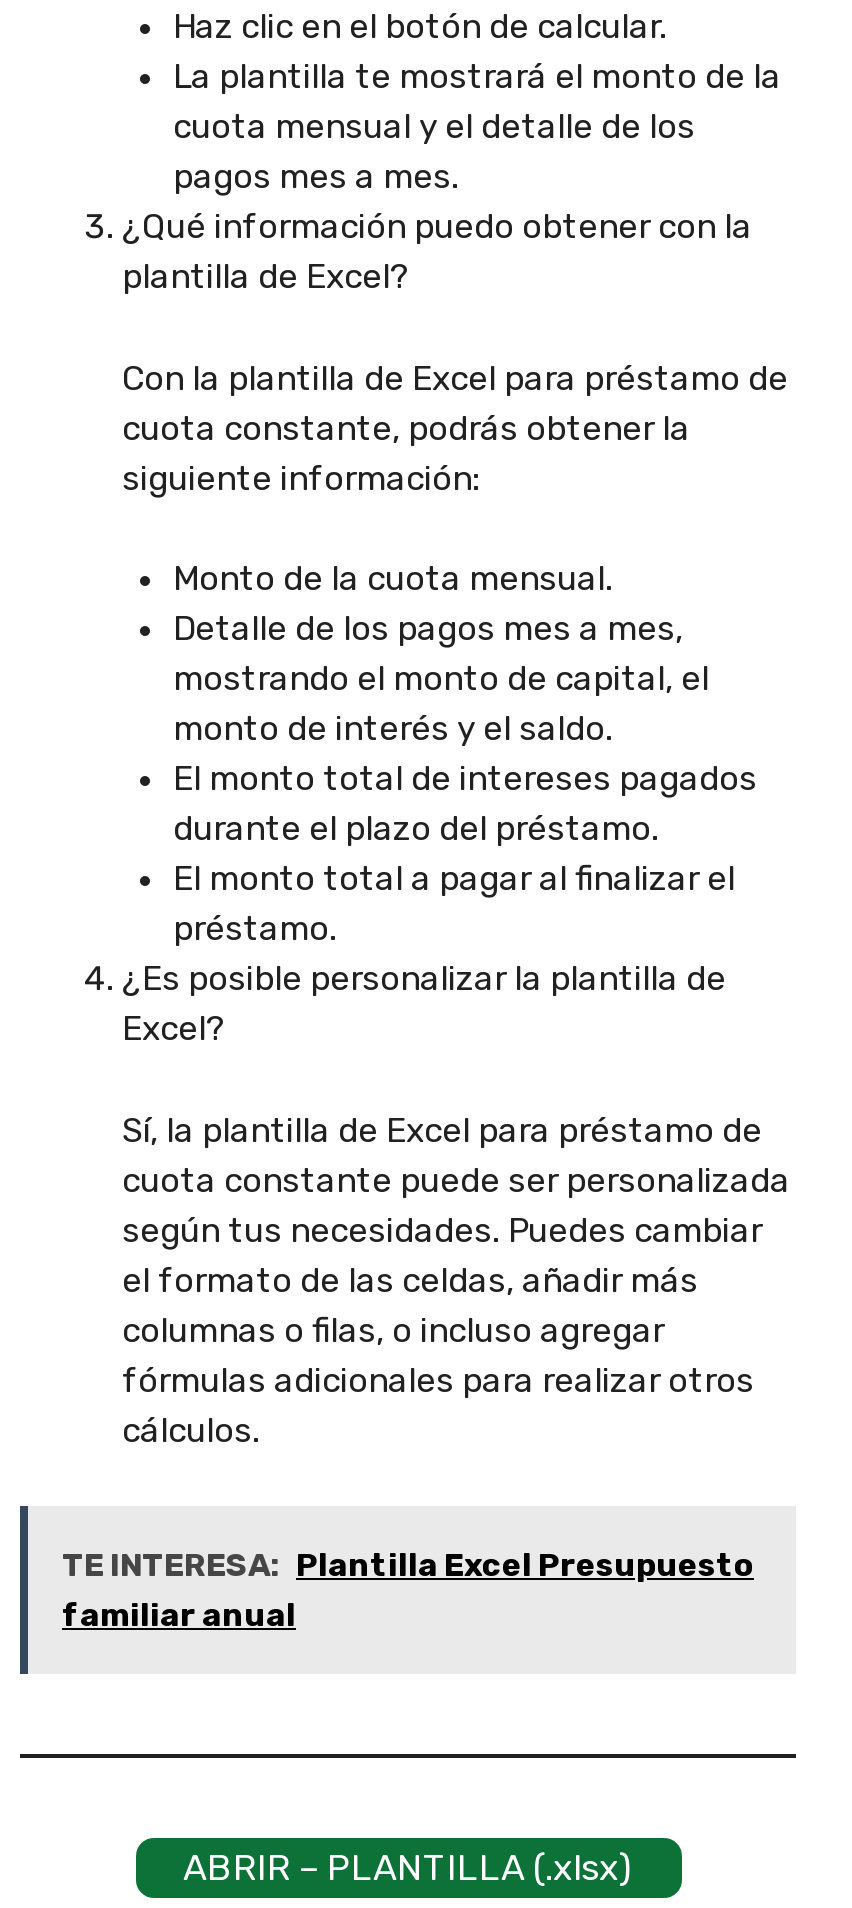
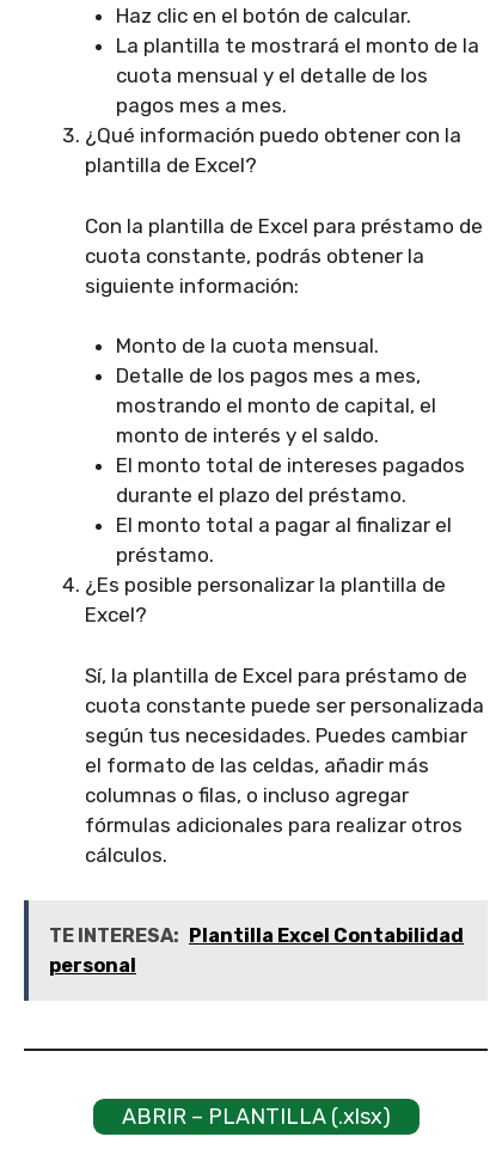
[62,1546,754,1634] TE INTERESA: Plantilla Excel Presupuesto | familiar anual -> [49,924,464,977] TE INTERESA: Plantilla Excel Contabilidad | personal

